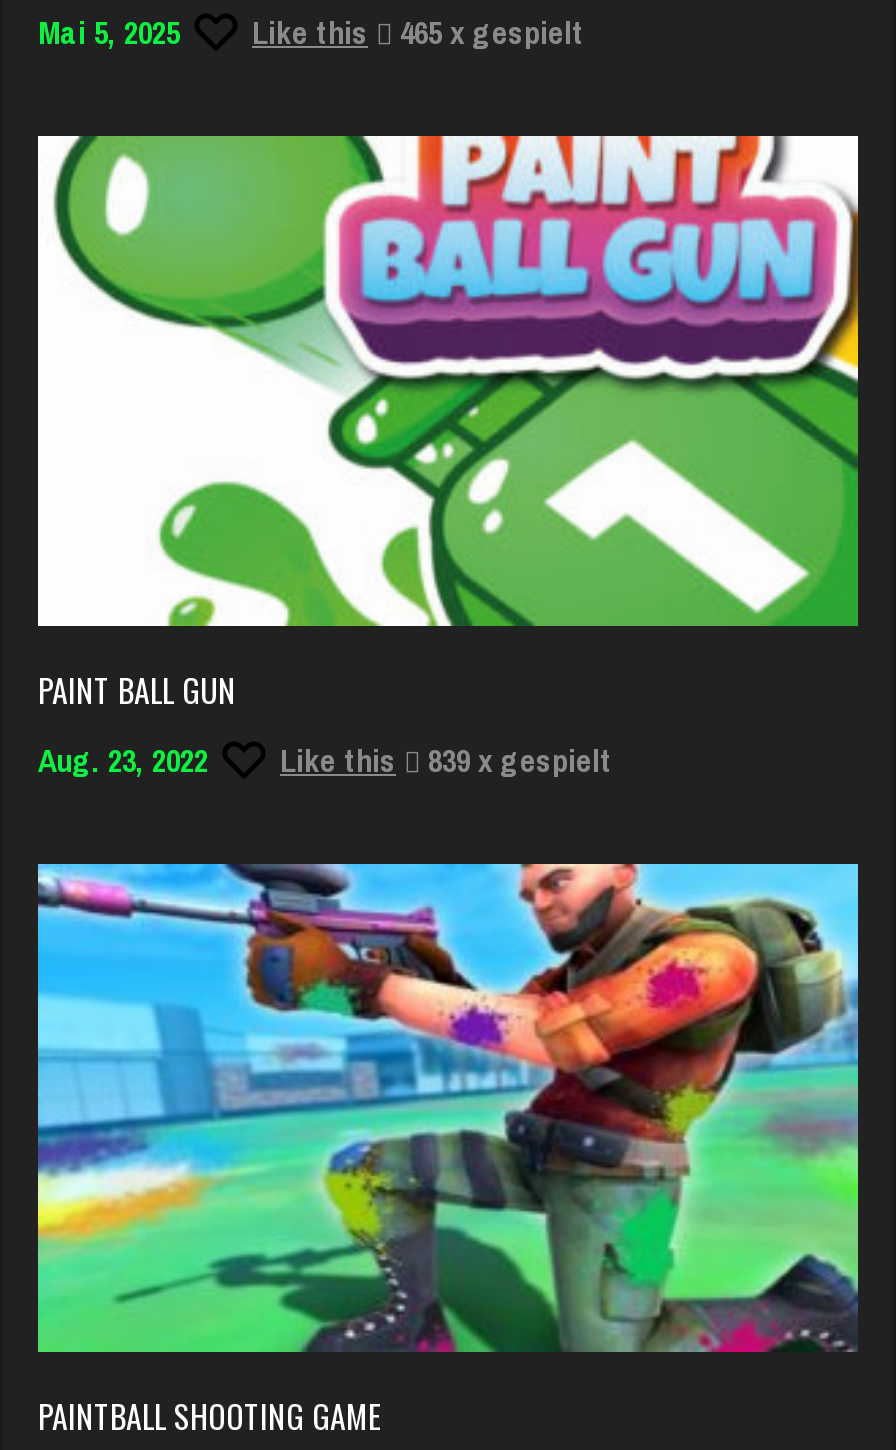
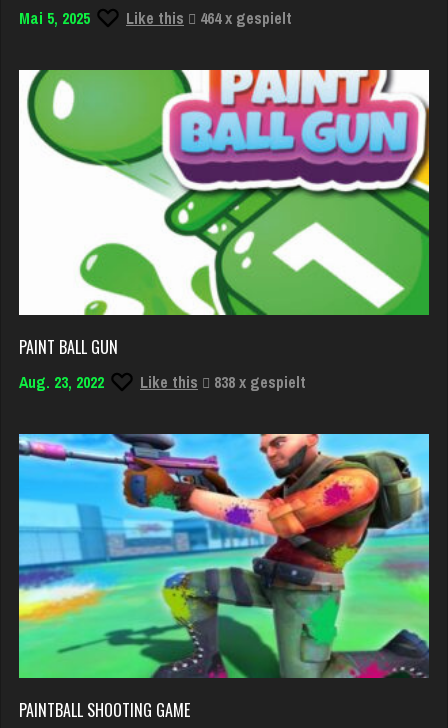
[252,10,584,54] Like this 465 x gespielt -> [126,7,292,29] Like this 464 x gespielt
[280,737,612,781] Like this 839 x gespielt -> [140,370,306,392] Like this 838 x gespielt

